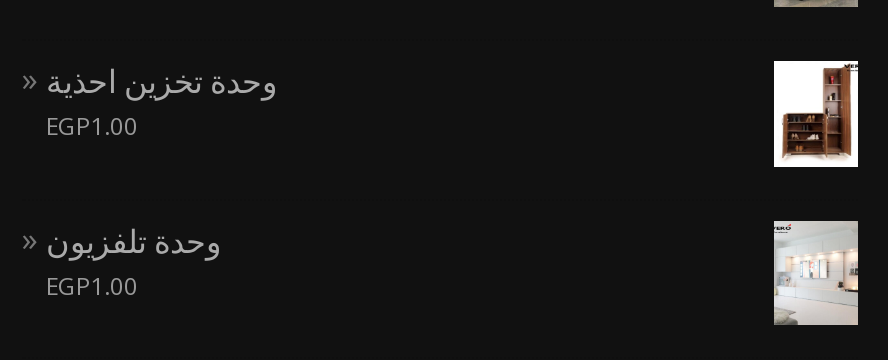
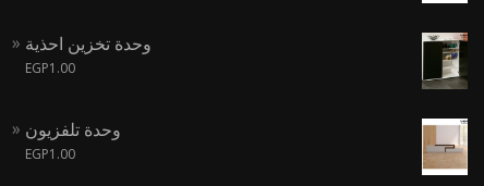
[772,60,860,170] [image] -> [421,33,469,90] [image]
[774,224,858,326] [image] -> [422,120,468,175] [image]

